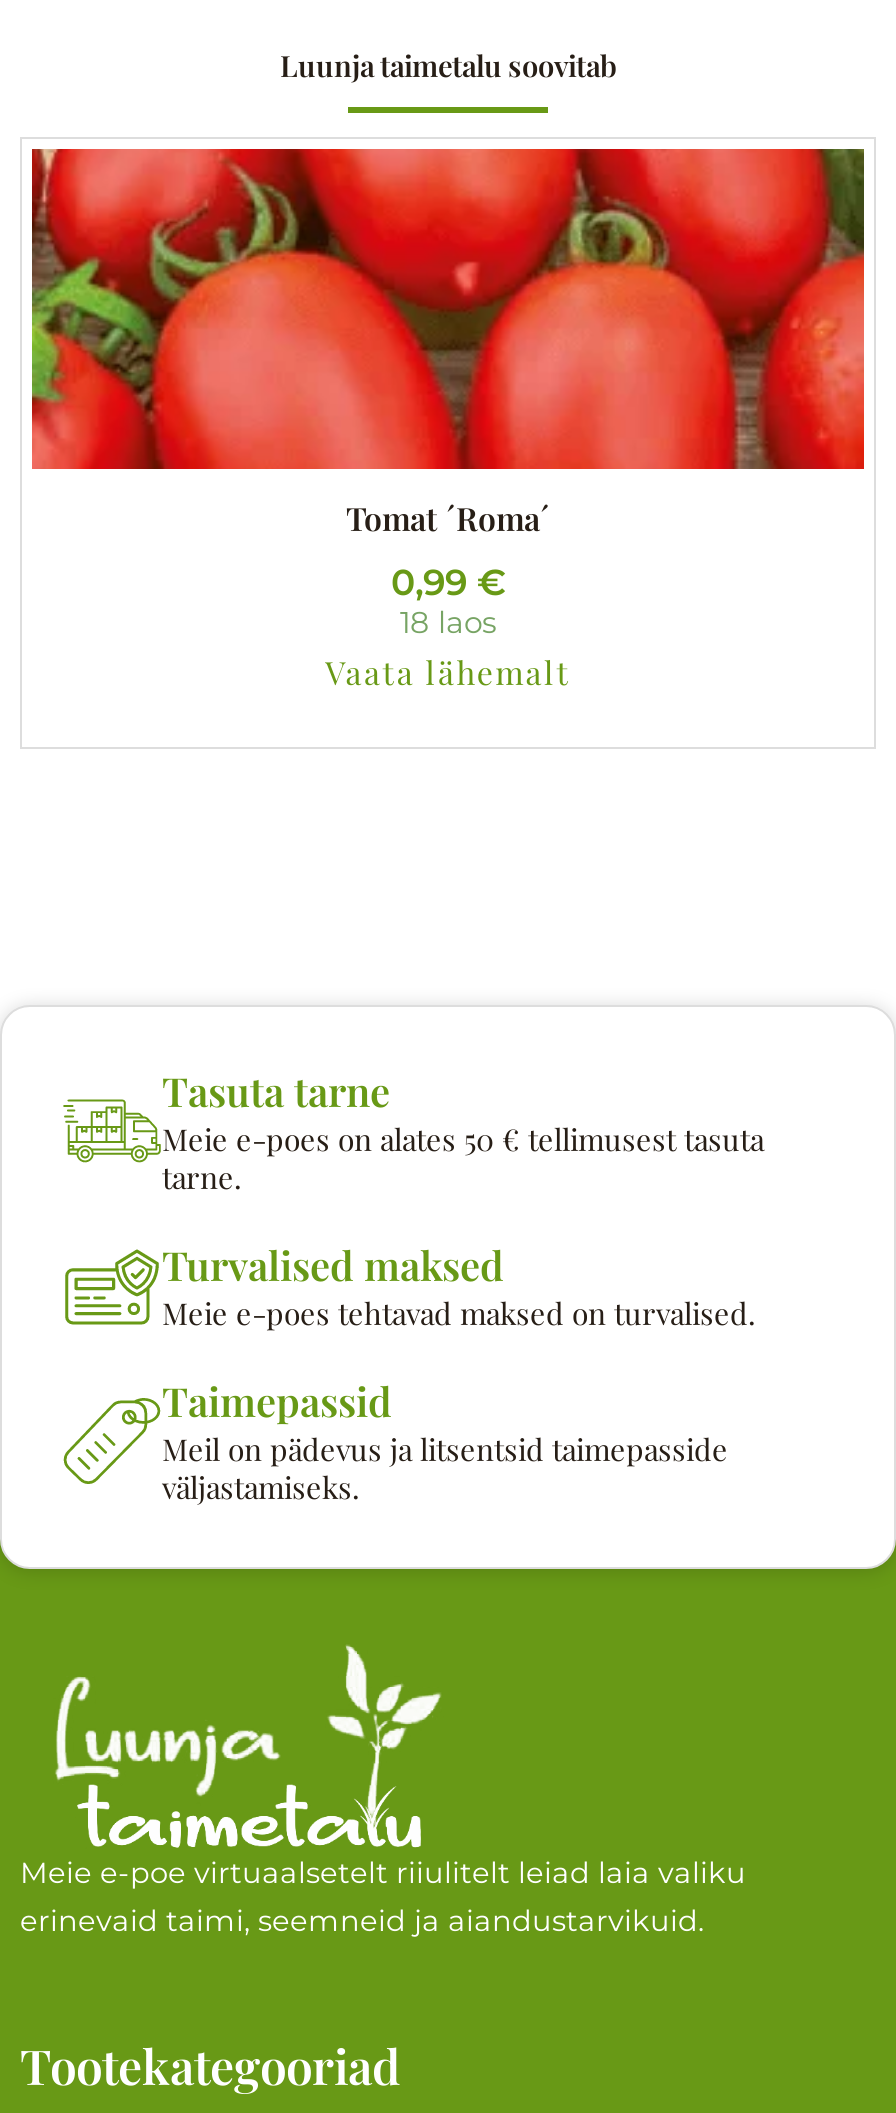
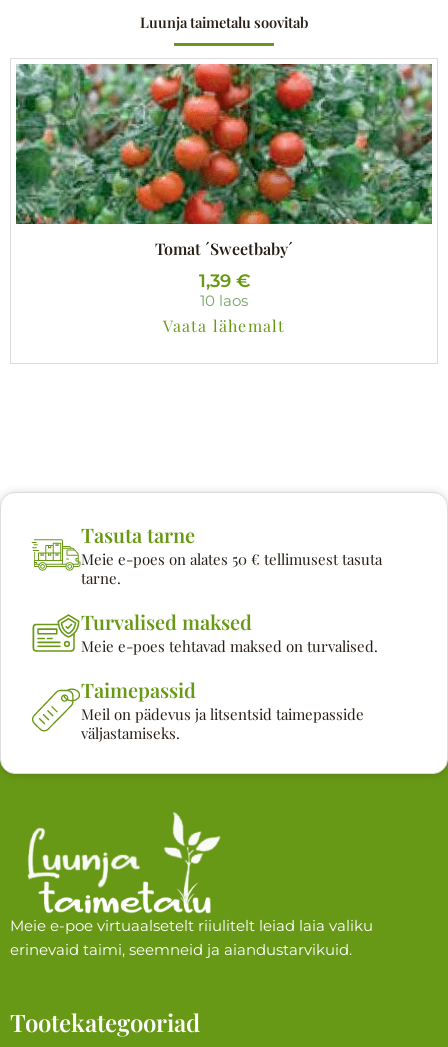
[30,147,866,539] [image] | Tomat ´Roma´ -> [15,63,433,259] [image] | Tomat ´Sweetbaby´
[391,562,505,606] 0,99 € -> [198,270,249,292] 1,39 €
[400,603,496,641] 18 laos -> [200,291,248,310] 10 laos

